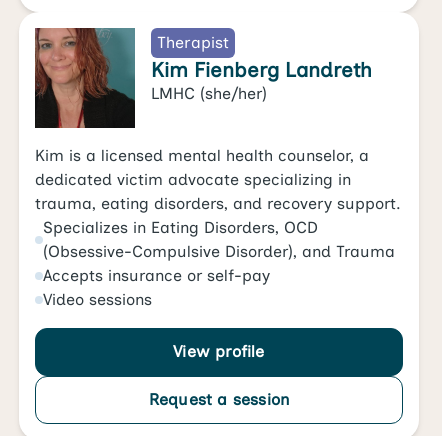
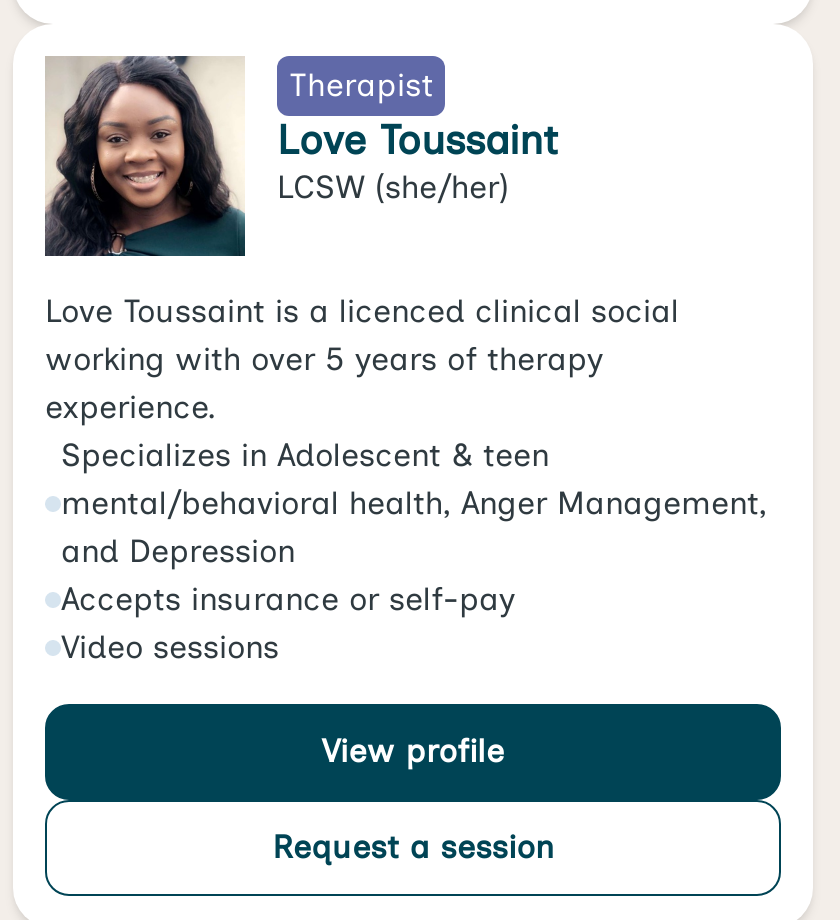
[34,27,372,115] [image] | Kim Fienberg Landreth | LMHC (she/her) -> [45,56,557,258] [image] | Love Toussaint | LCSW (she/her)
[35,146,401,261] Kim is a licensed mental health counselor, a | dedicated victim advocate specializing in | trauma, eating disorders, and recovery support. | Specializes in Eating Disorders, OCD | (Obsessive-Compulsive Disorder), and Trauma -> [45,292,767,570] Love Toussaint is a licenced clinical social | working with over 5 years of therapy | experience. | Specializes in Adolescent & teen | mental/behavioral health, Anger Management, | and Depression

